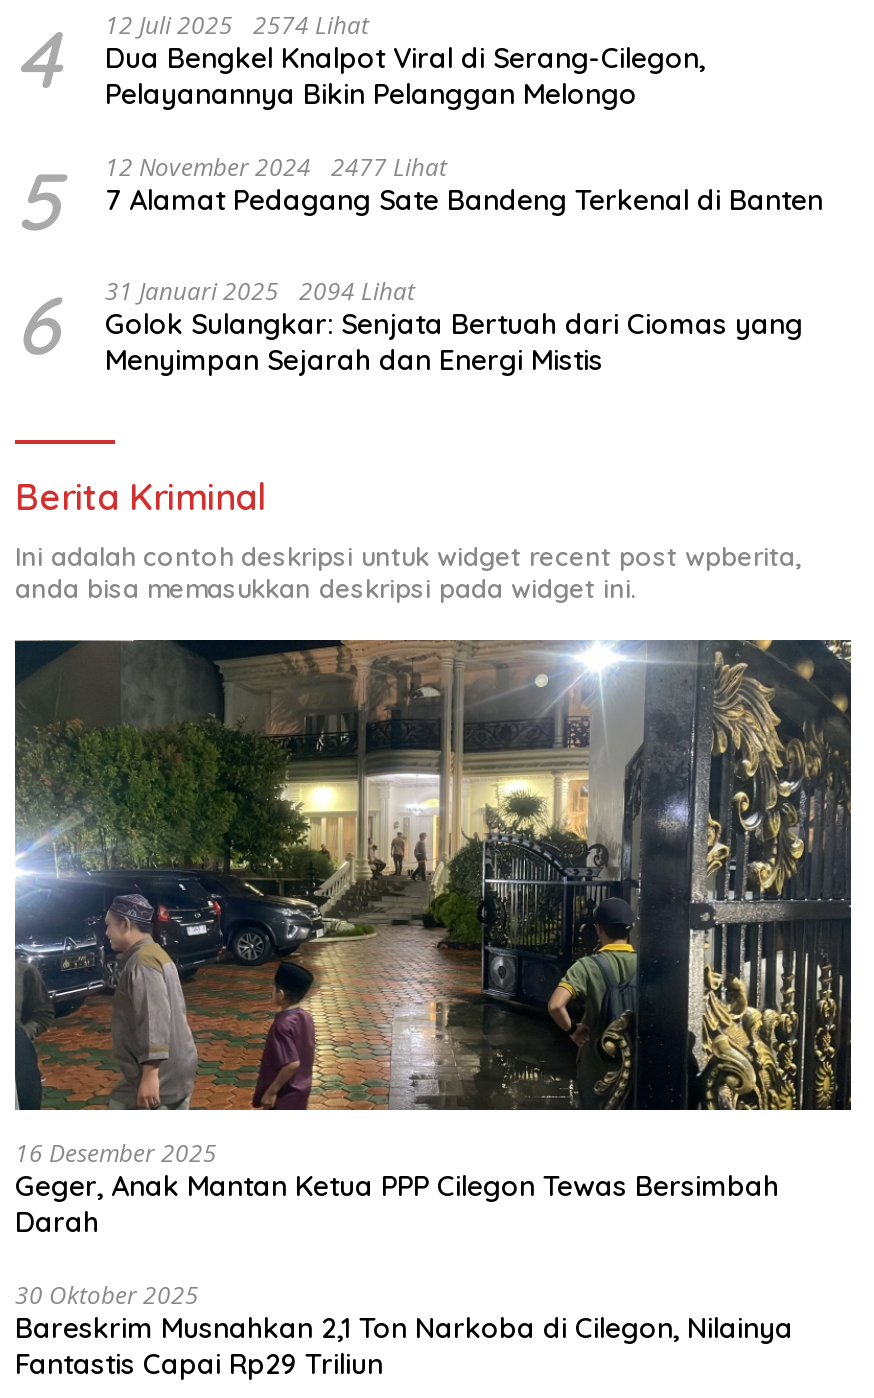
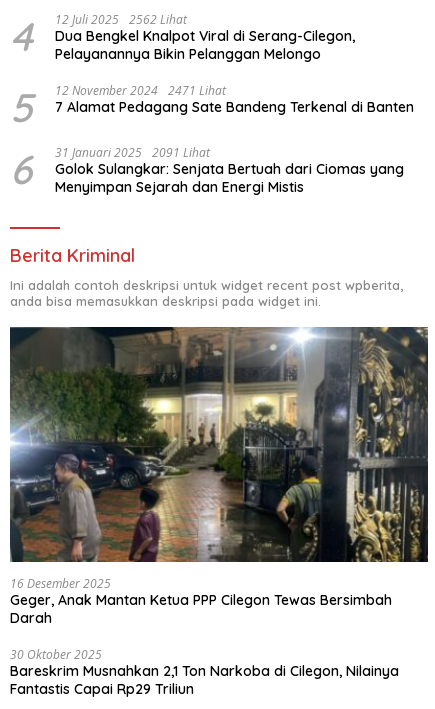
[15,8,705,112] 4 12 Juli 2025 2574 Lihat Dua Bengkel Knalpot Viral di Serang-Cilegon, Pelayanannya Bikin Pelanggan Melongo -> [10,11,355,63] 4 12 Juli 2025 2562 Lihat Dua Bengkel Knalpot Viral di Serang-Cilegon, Pelayanannya Bikin Pelanggan Melongo
[105,150,447,184] 12 November 2024 2477 Lihat -> [55,82,226,99] 12 November 2024 2471 Lihat
[105,274,415,308] 31 Januari 2025 2094 Lihat -> [55,144,210,161] 31 Januari 2025 2091 Lihat

